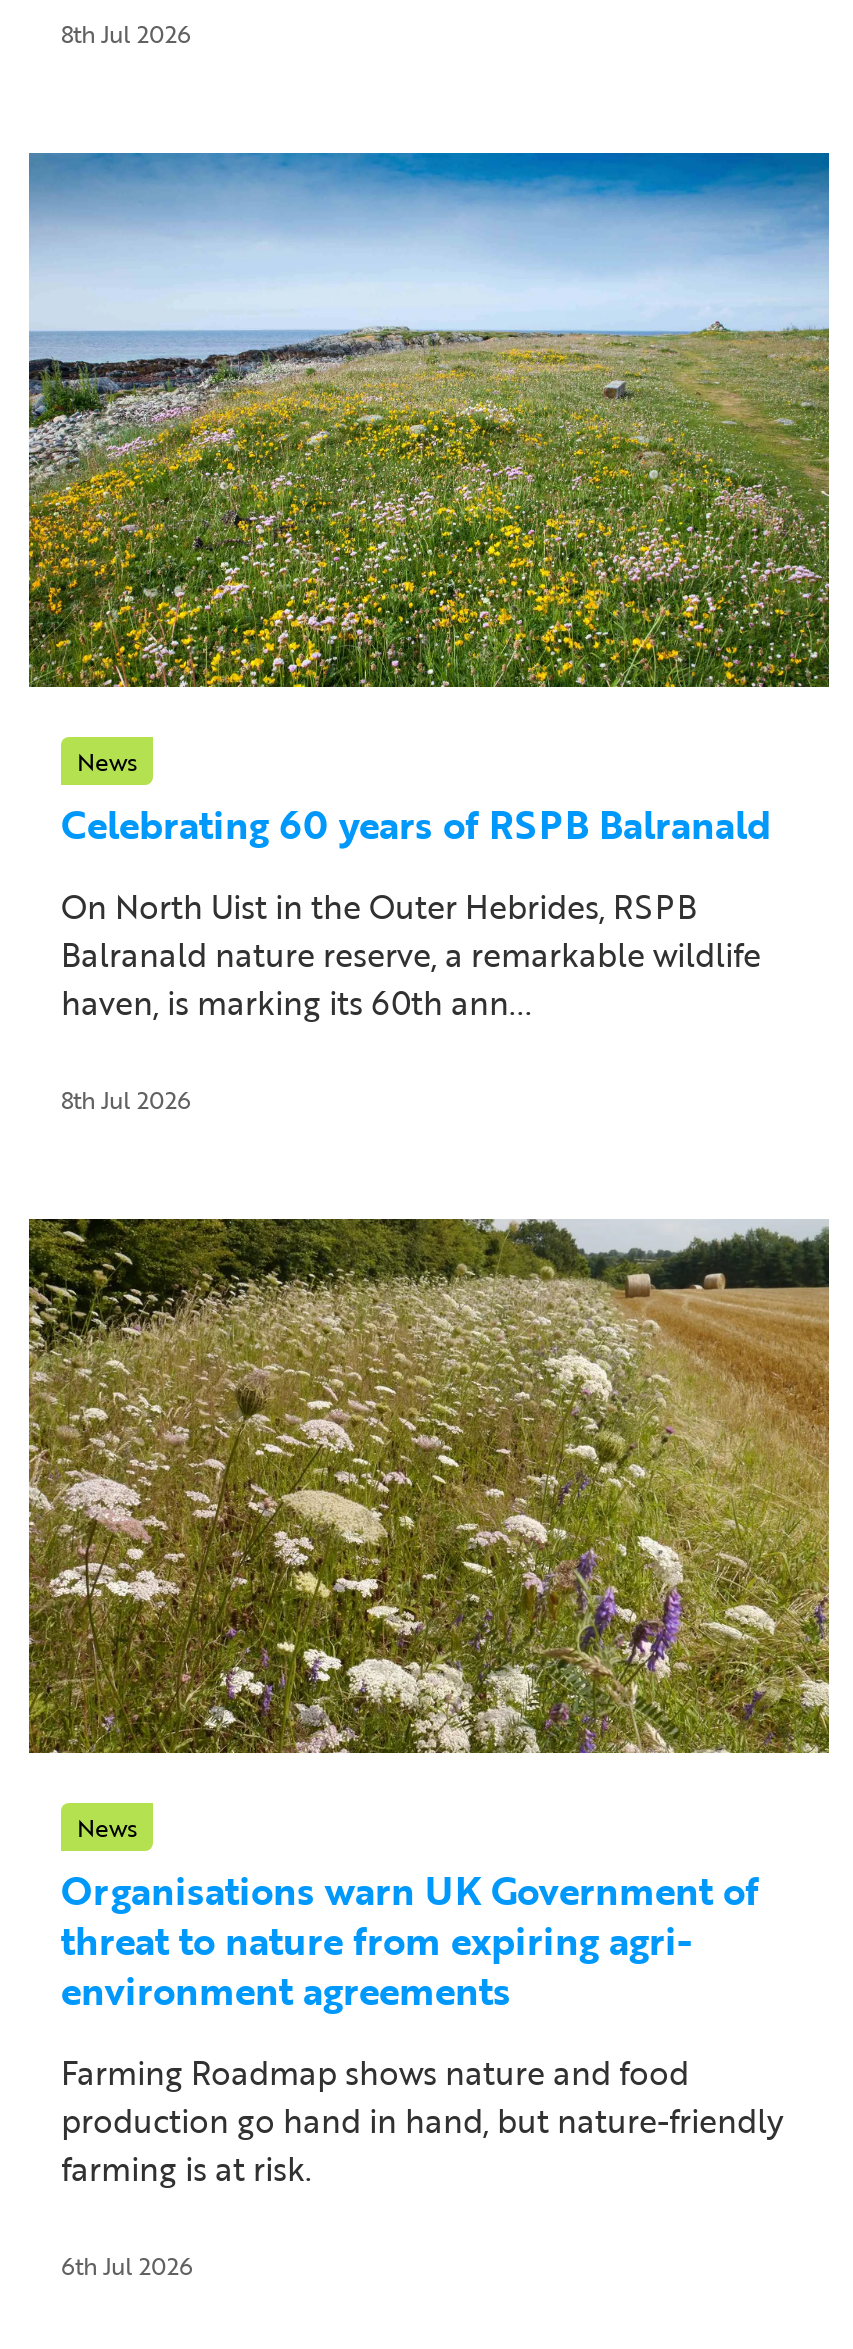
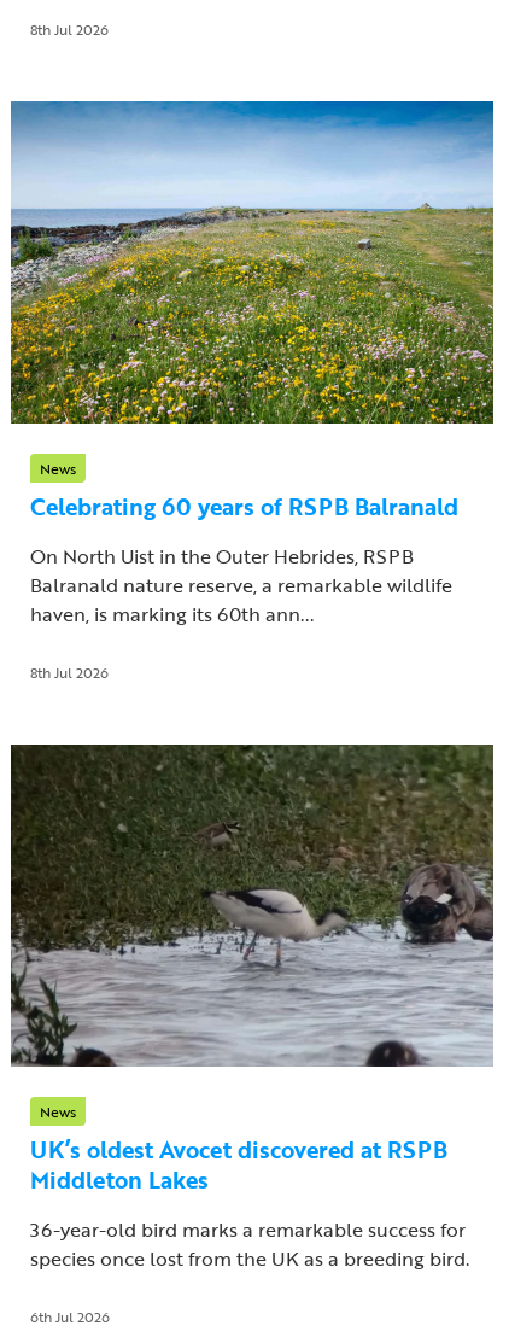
[27,1219,831,1755] [image] -> [10,743,495,1068] [image]
[61,1860,759,2018] Organisations warn UK Government of | threat to nature from expiring agri- | environment agreements -> [30,1131,447,1197] UK’s oldest Avocet discovered at RSPB | Middleton Lakes
[61,2048,783,2192] Farming Roadmap shows nature and food | production go hand in hand, but nature-friendly | farming is at risk. -> [30,1215,469,1273] 36-year-old bird marks a remarkable success for | species once lost from the UK as a breeding bird.

